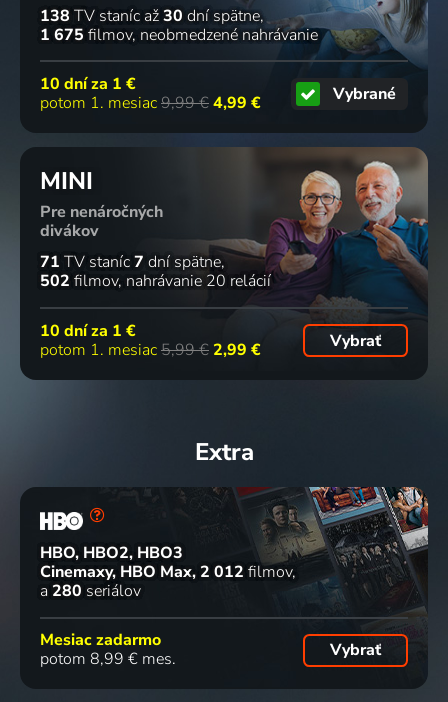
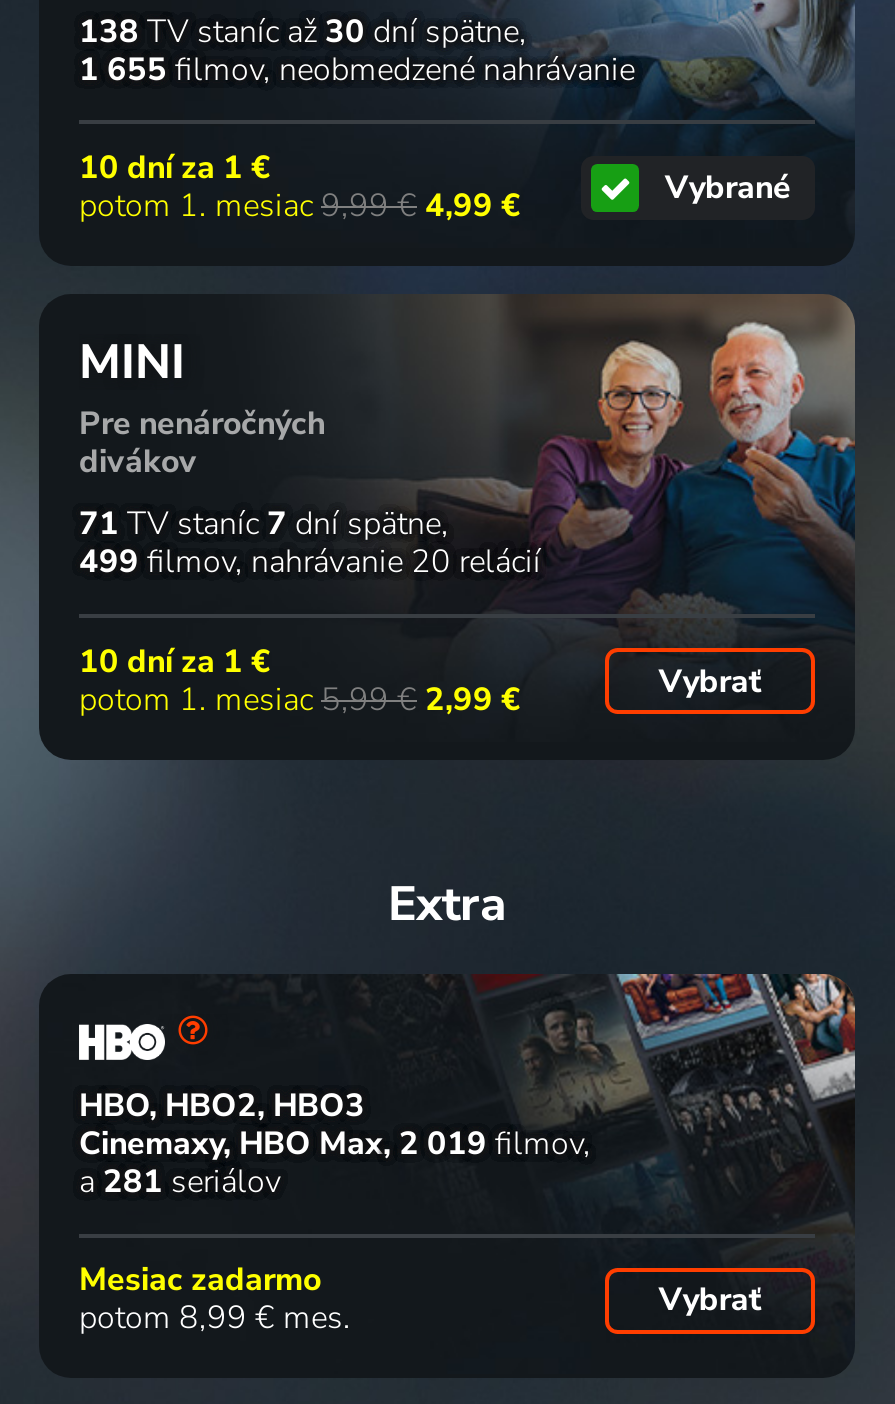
[40,24,318,46] 1 675 filmov neobmedzené nahrávanie -> [79,47,635,91] 1 655 filmov neobmedzené nahrávanie
[40,270,271,292] 502 filmov nahrávanie 20 relácií -> [79,541,541,585] 499 filmov nahrávanie 20 relácií
[40,561,292,583] Cinemaxy, HBO Max 2 012 filmov -> [79,1122,583,1166] Cinemaxy, HBO Max 2 019 filmov
[40,580,141,602] a 280 seriálov -> [79,1160,281,1204] a 281 seriálov

